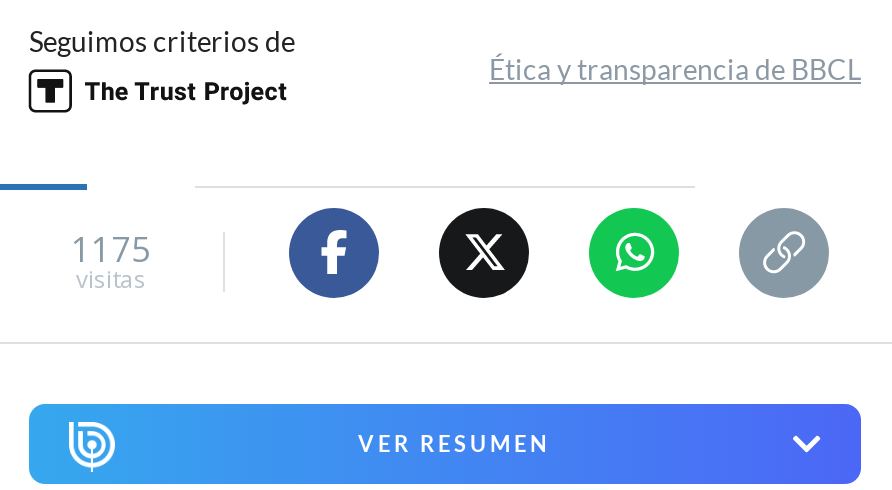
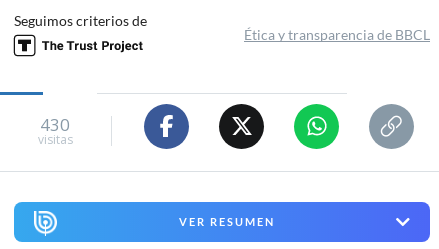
[71,226,151,272] 1175 -> [40,113,70,136] 430

